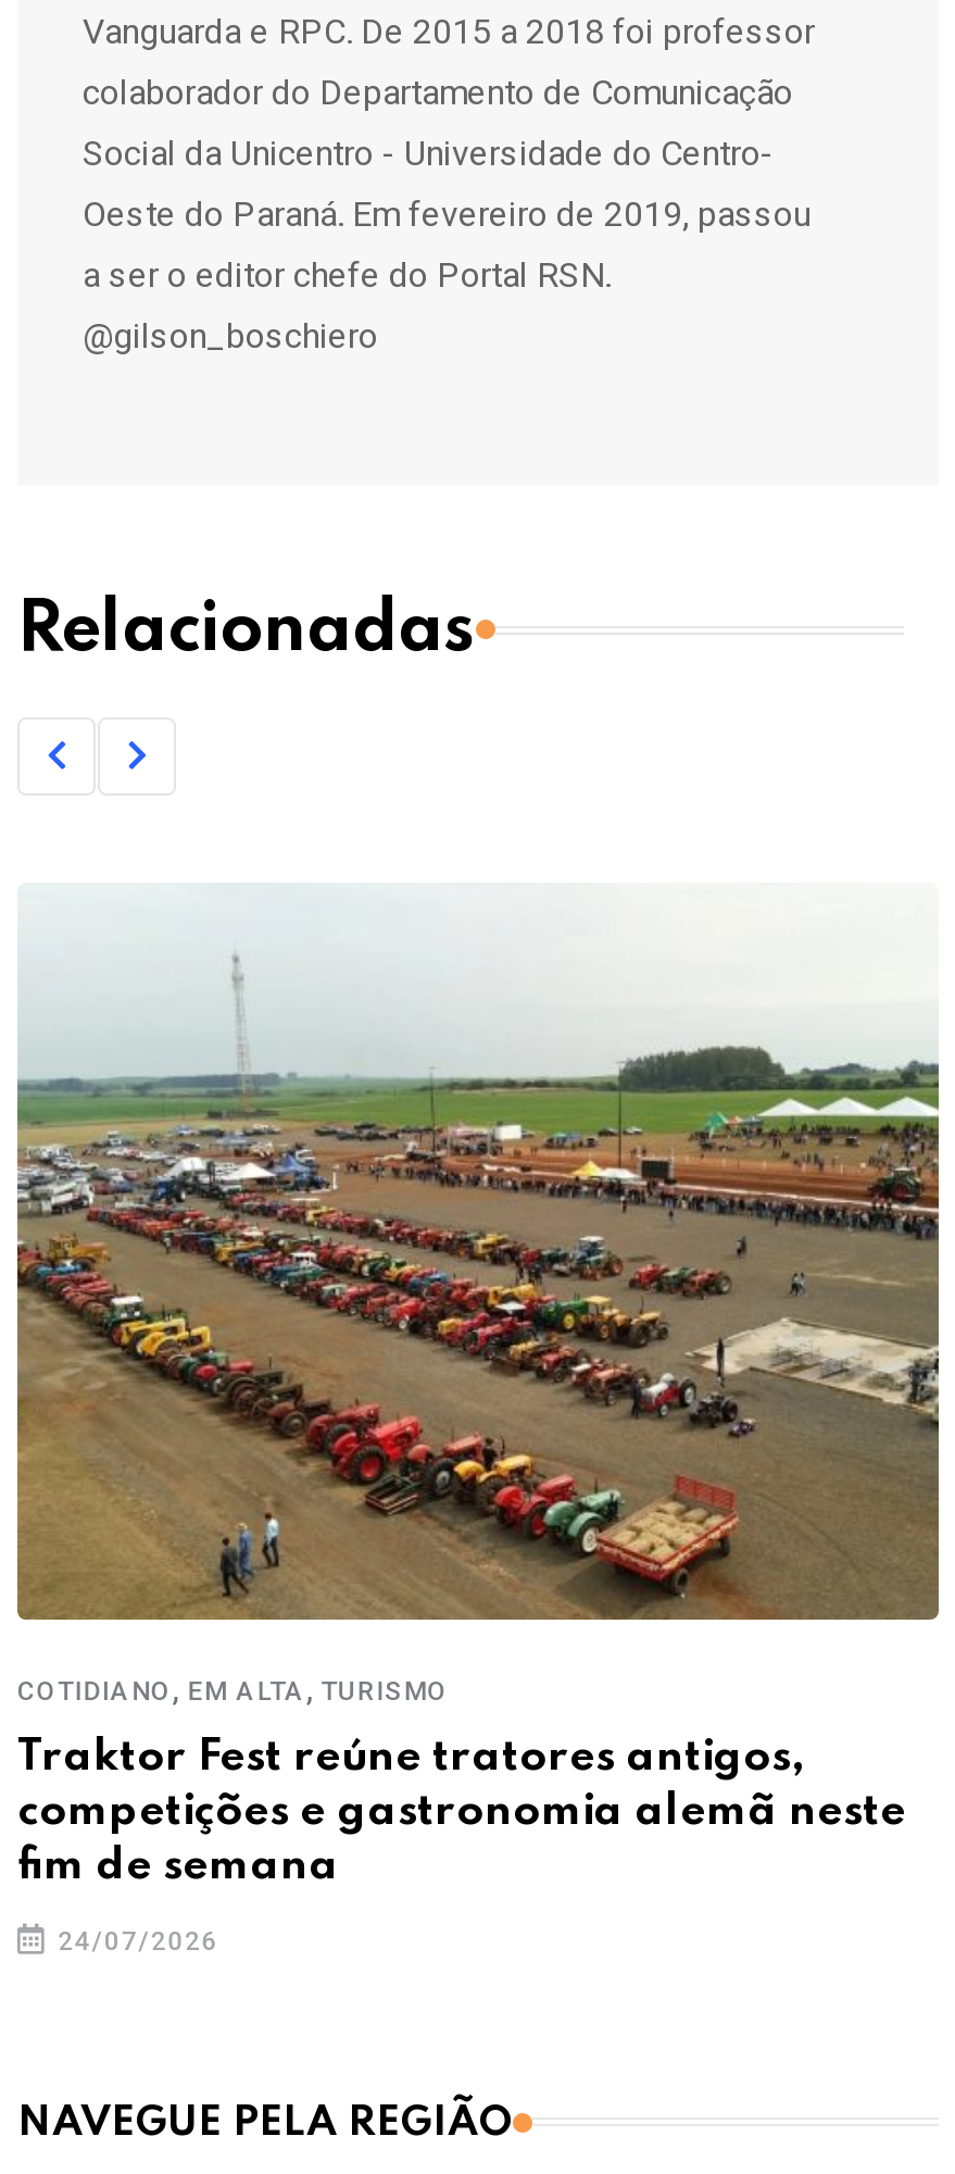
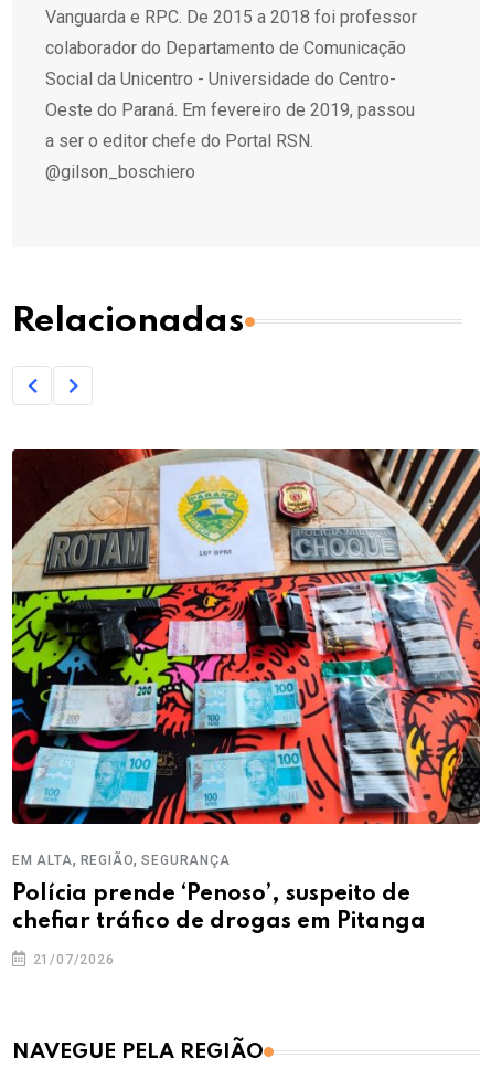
[15,890,941,1709] [image] | COTIDIANO, EM ALTA, TURISMO -> [11,448,481,870] [image] | EM ALTA, REGIÃO, SEGURANÇA
[17,1737,906,1889] Traktor Fest reúne tratores antigos, | competições e gastronomia alemã neste | fim de semana -> [12,884,426,934] Polícia prende ‘Penoso’, suspeito de | chefiar tráfico de drogas em Pitanga
[50,1926,219,1957] 24/07/2026 -> [28,953,114,968] 21/07/2026

